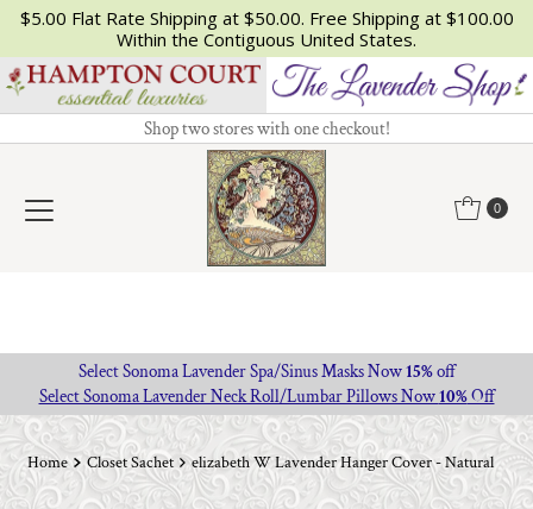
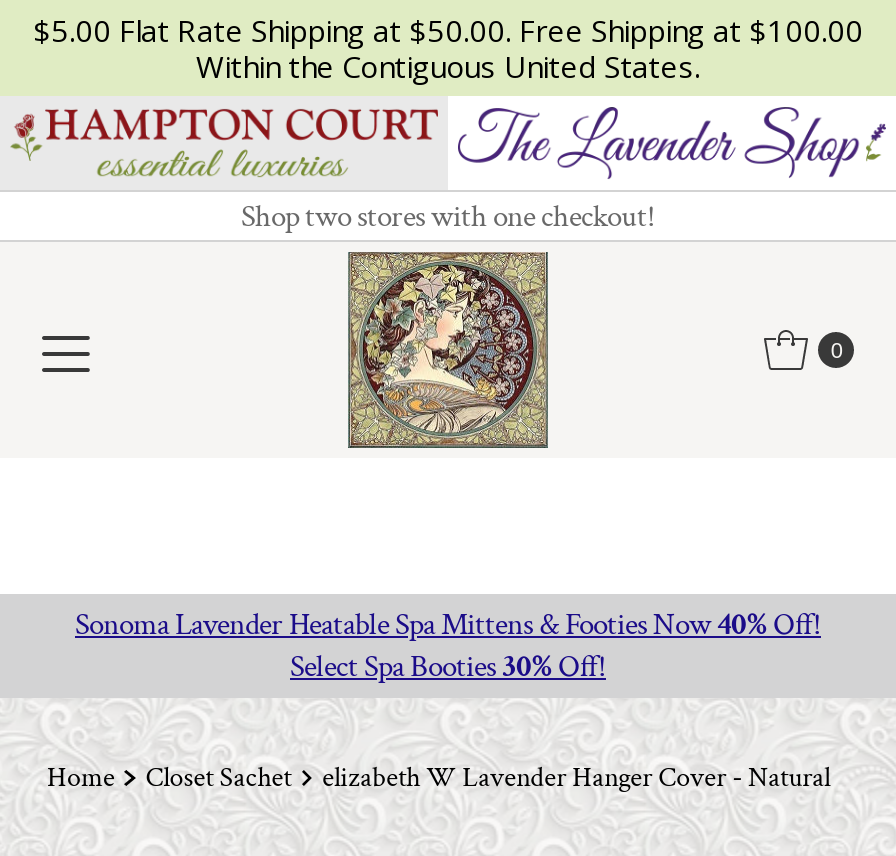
[39,359,494,408] Select Sonoma Lavender Spa/Sinus Masks Now15% off | Select Sonoma Lavender Neck Roll/Lumbar Pillows Now 10% Off -> [75,604,821,686] Sonoma Lavender Heatable Spa Mittens & Footies Now40% Off! | Select Spa Booties 30% Off!

